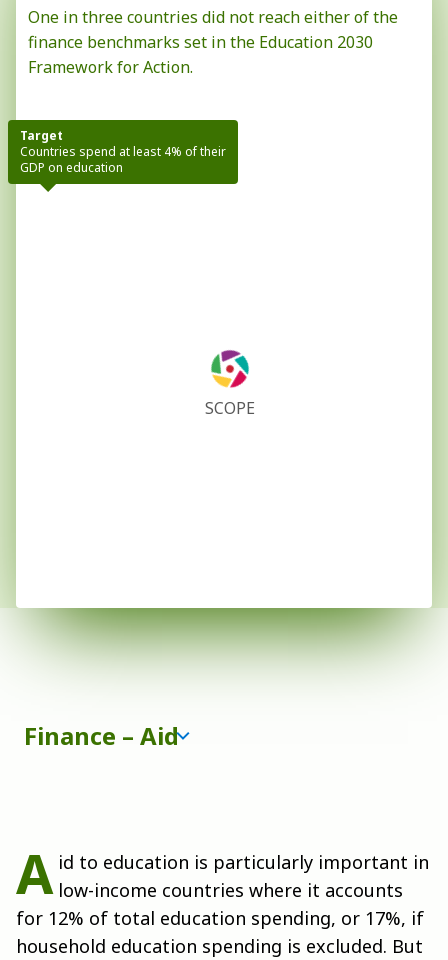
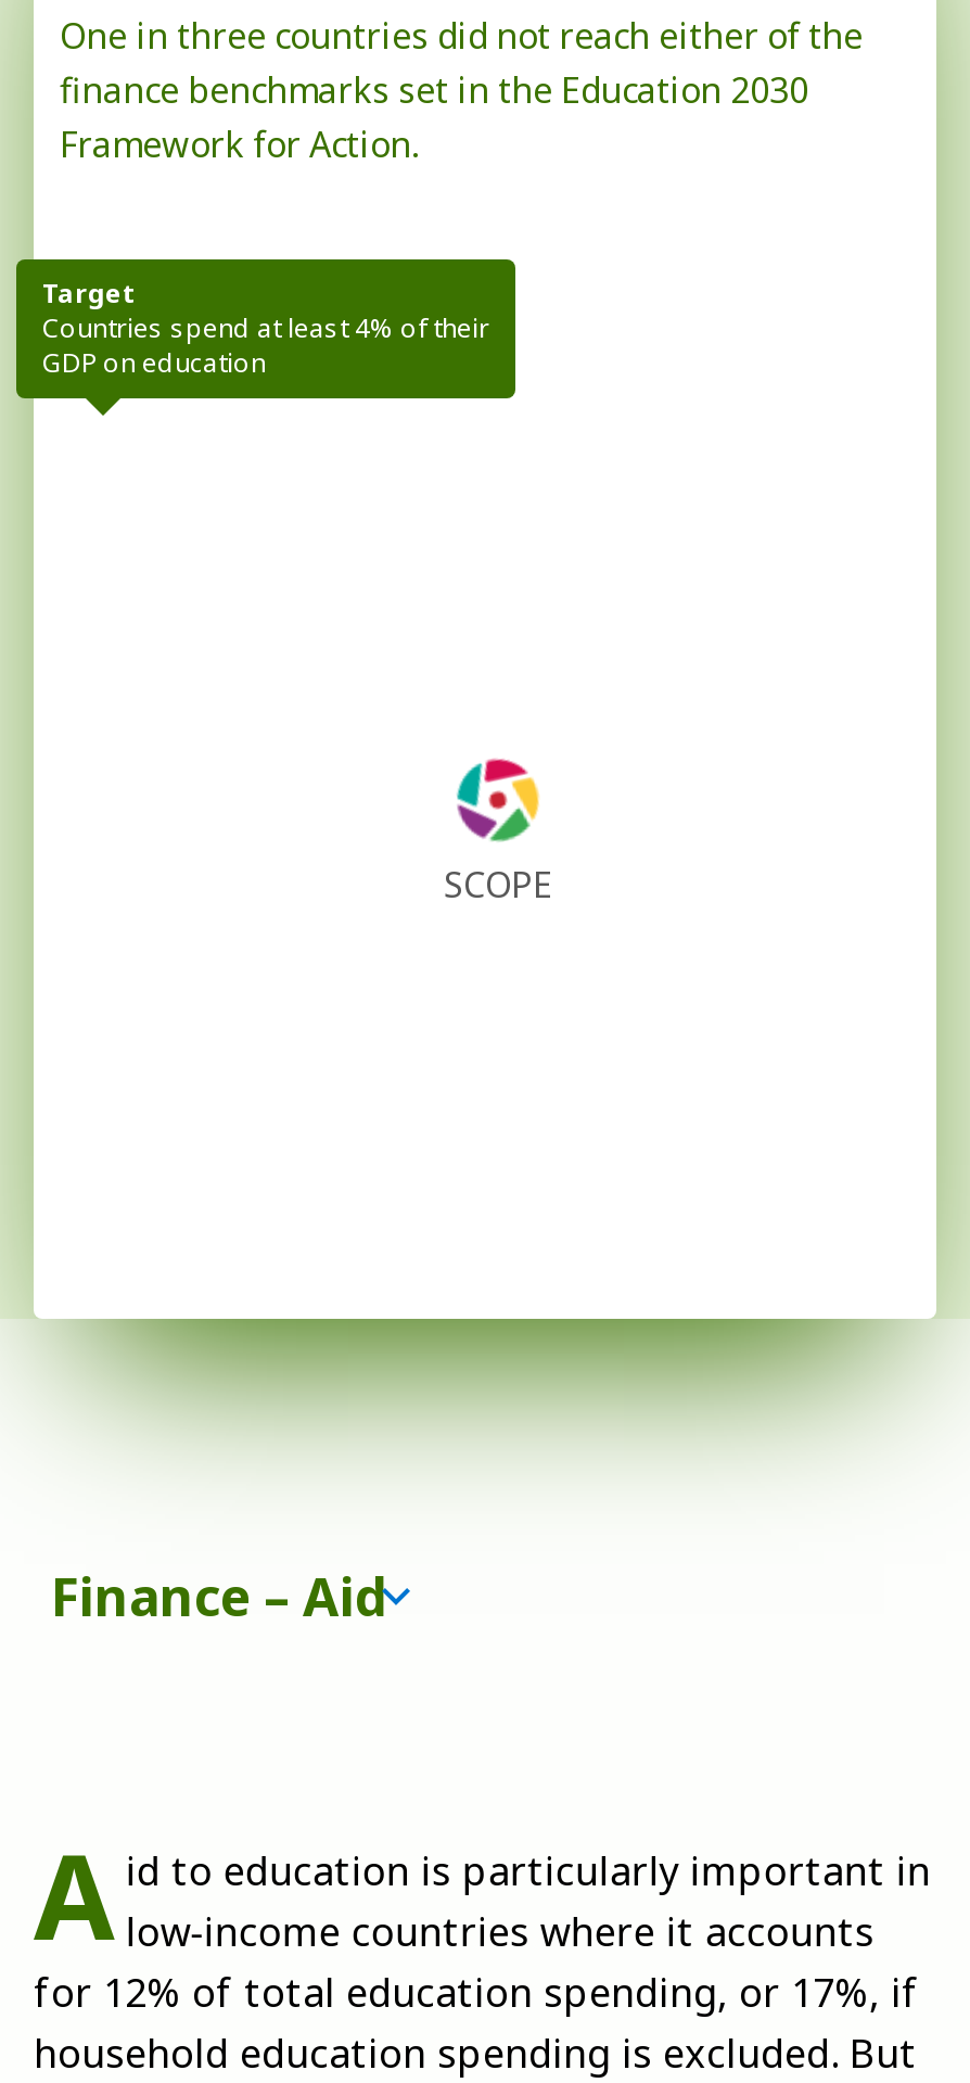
[211,350,250,388] [image] -> [457,759,541,843] [image]

